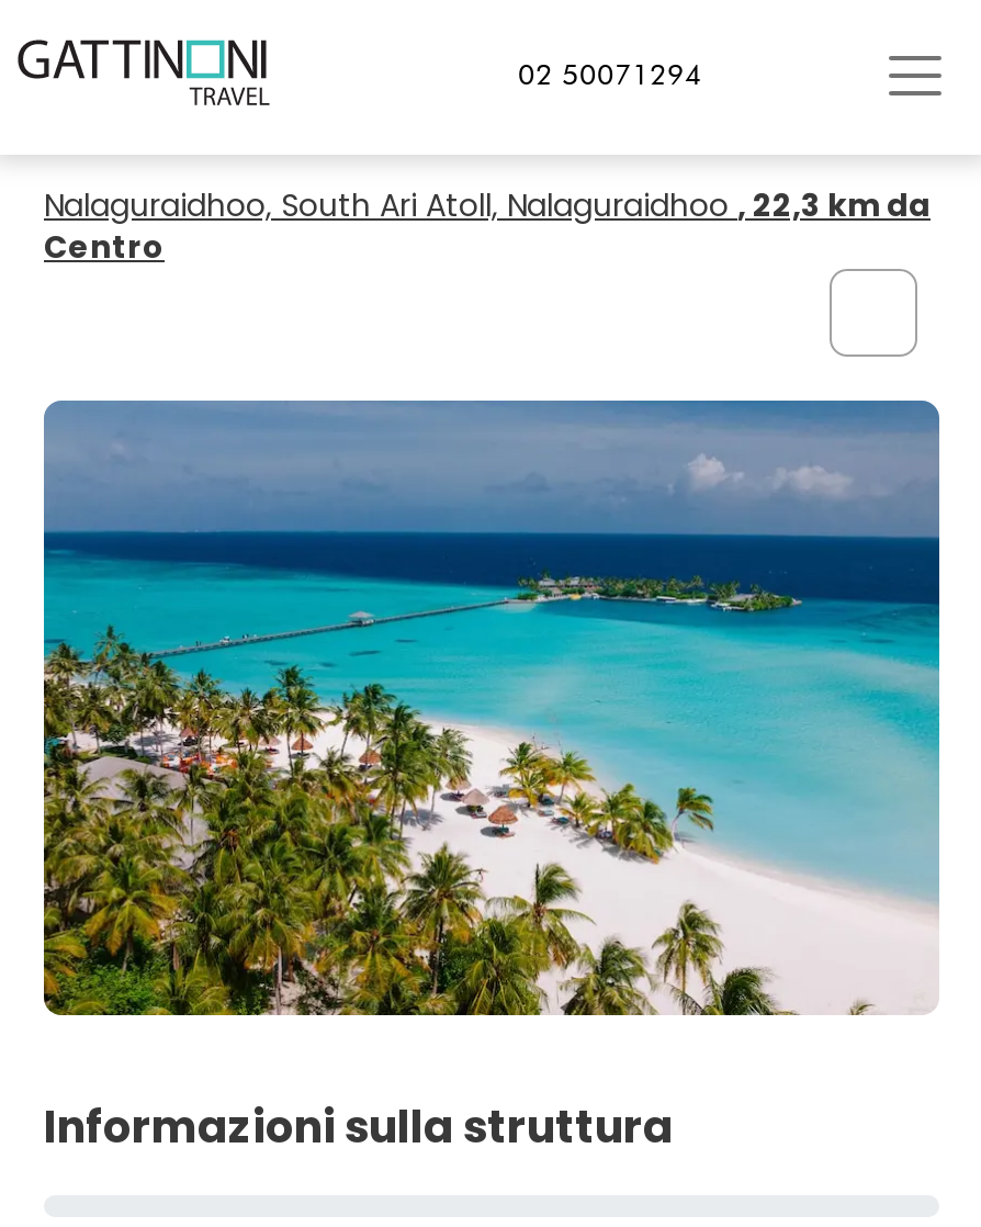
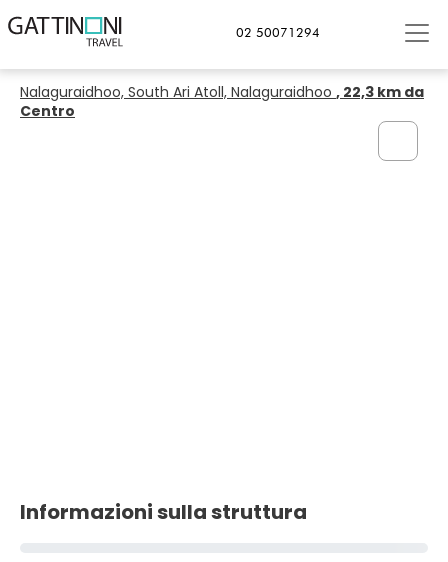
[42,398,941,1017] [image] -> none

